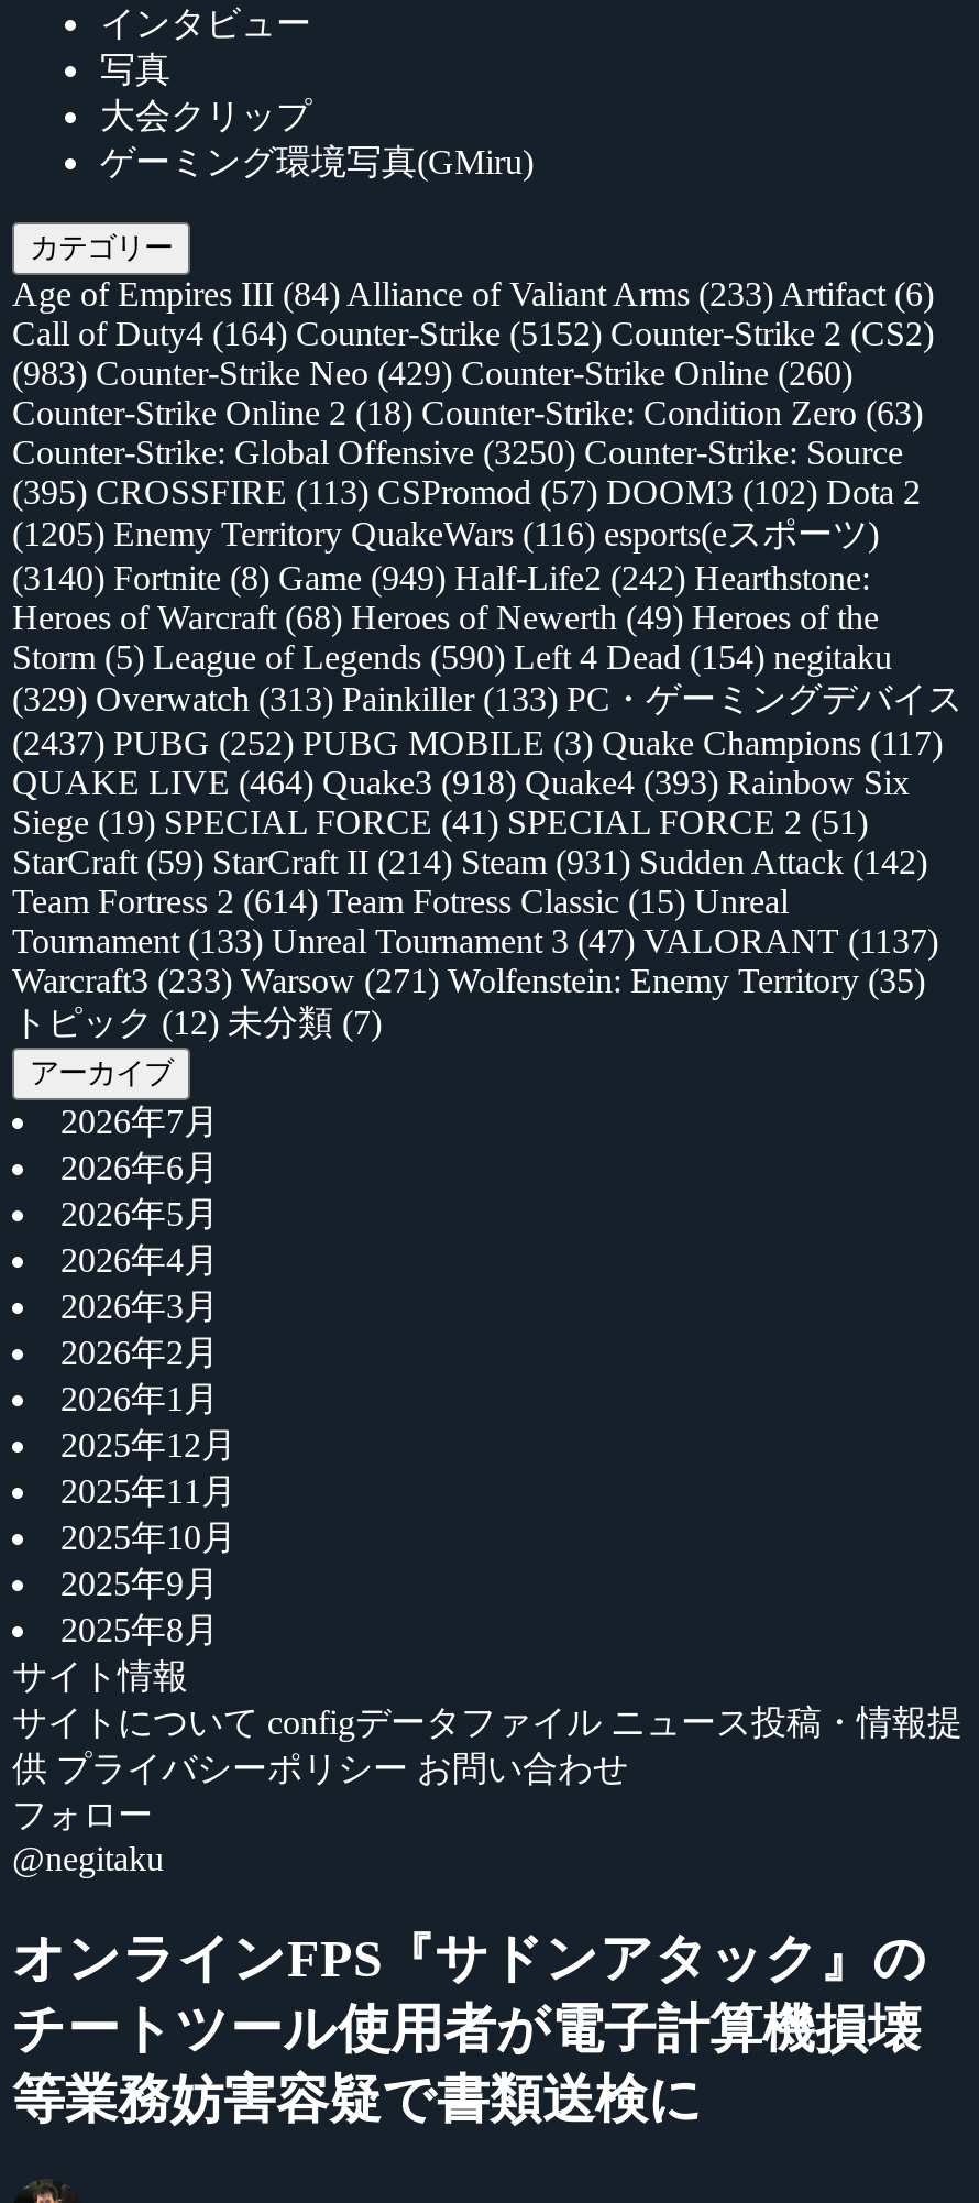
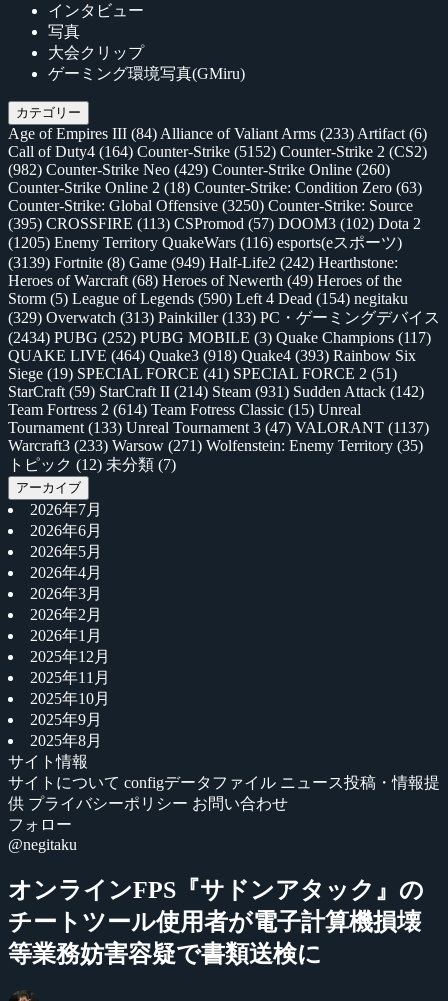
[12,354,853,392] (983) Counter-Strike Neo (429) Counter-Strike Online (260) -> [8,161,390,178] (982) Counter-Strike Neo (429) Counter-Strike Online (260)
[12,559,870,596] (3140) Fortnite (8) Game (949) Half-Life2 (242) Hearthstone: -> [8,254,398,271] (3139) Fortnite (8) Game (949) Half-Life2 (242) Hearthstone:
[12,724,943,761] (2437) PUBG (252) PUBG MOBILE (3) Quake Champions (117) -> [8,329,431,346] (2434) PUBG (252) PUBG MOBILE (3) Quake Champions (117)

